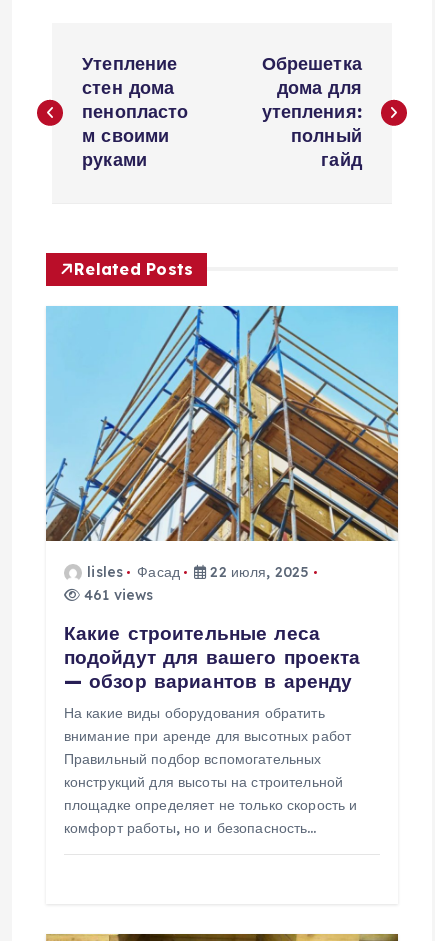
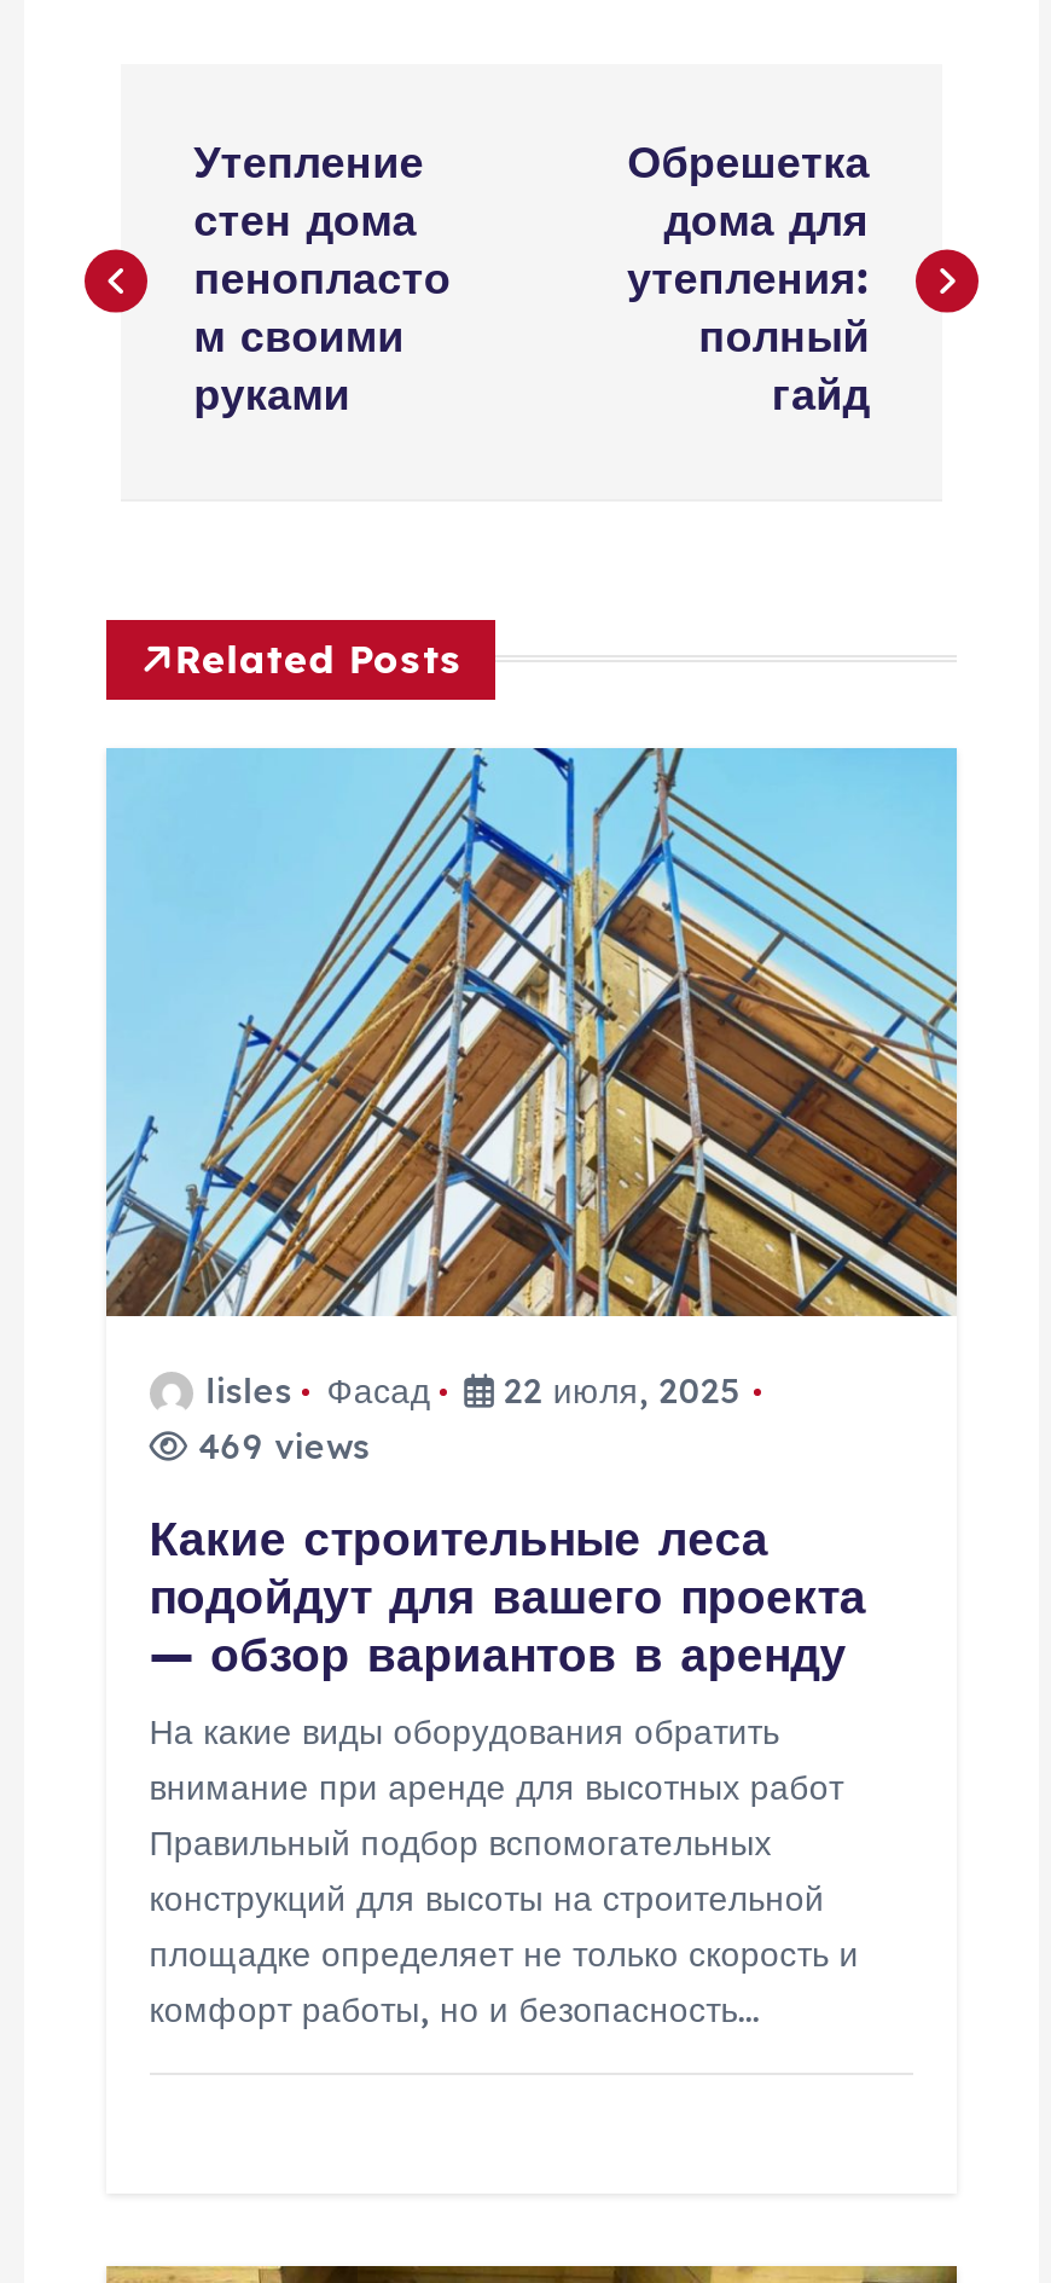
[80,586,153,604] 461 views -> [188,1424,370,1468] 469 views

